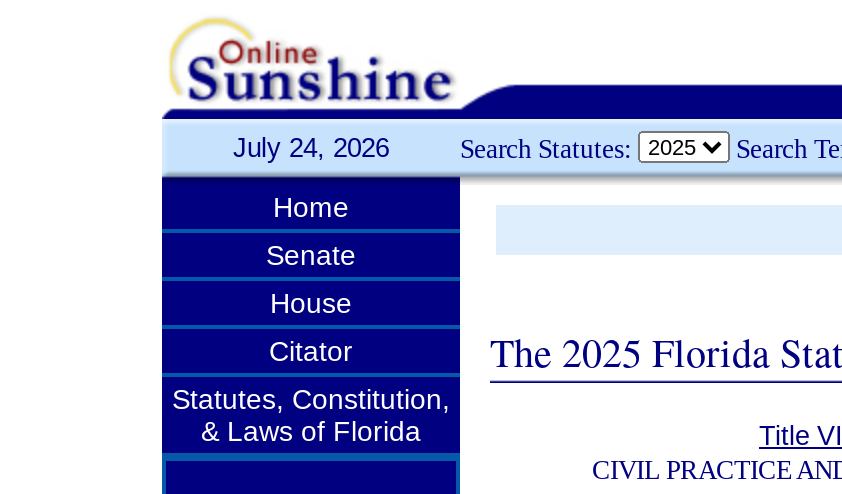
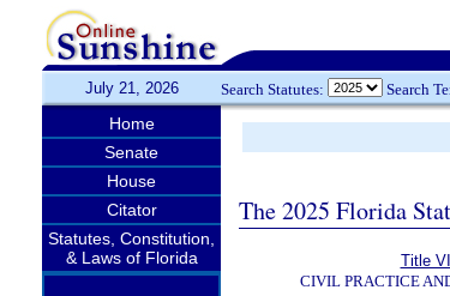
[233,133,389,163] July 24, 2026 -> [85,79,178,97] July 21, 2026

